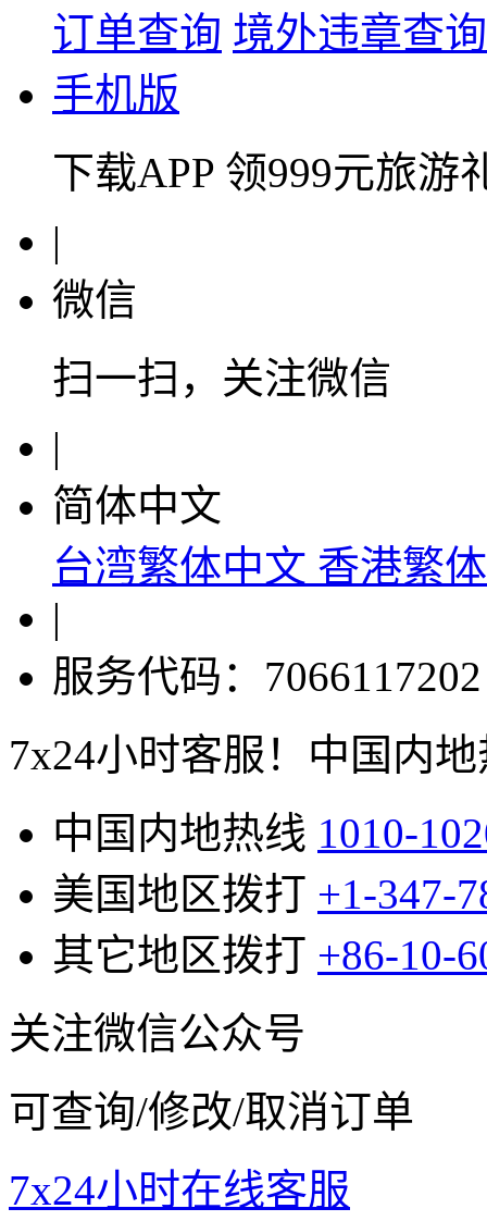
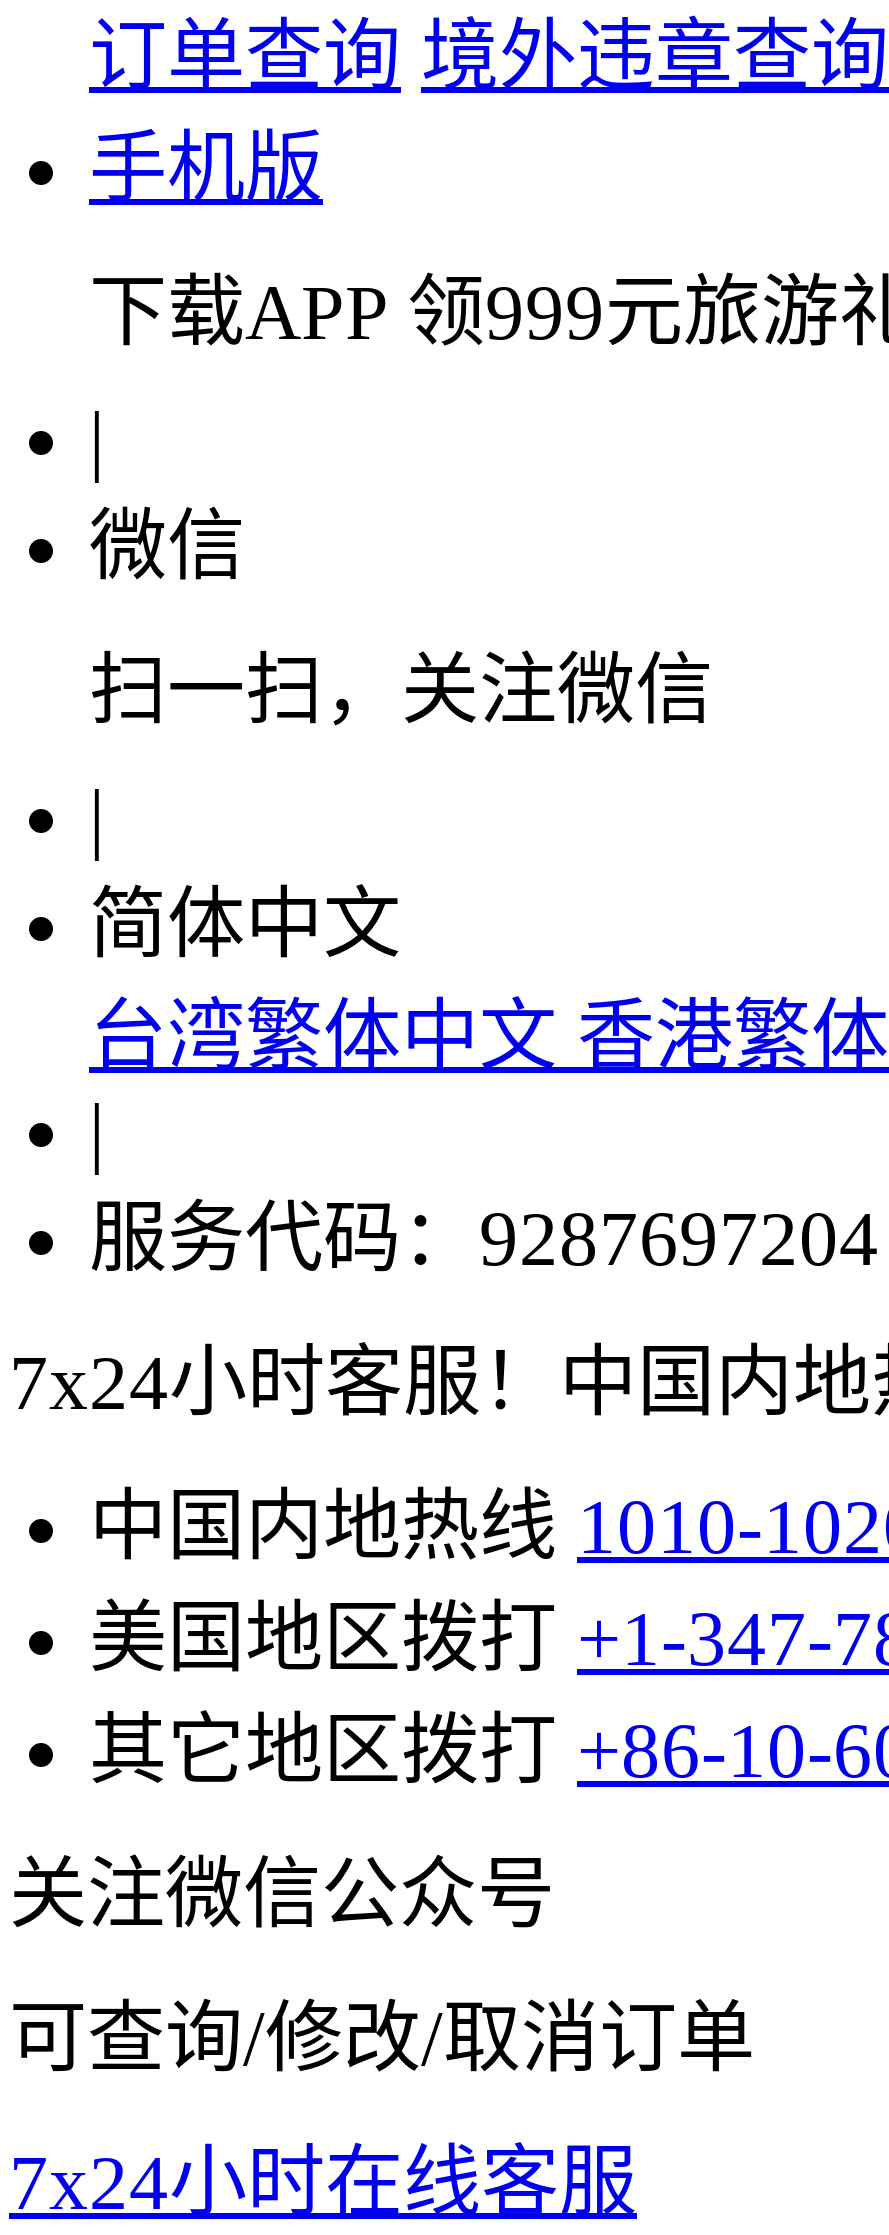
[52,653,482,700] 服务代码：7066117202 -> [89,1195,879,1281] 服务代码：9287697204

